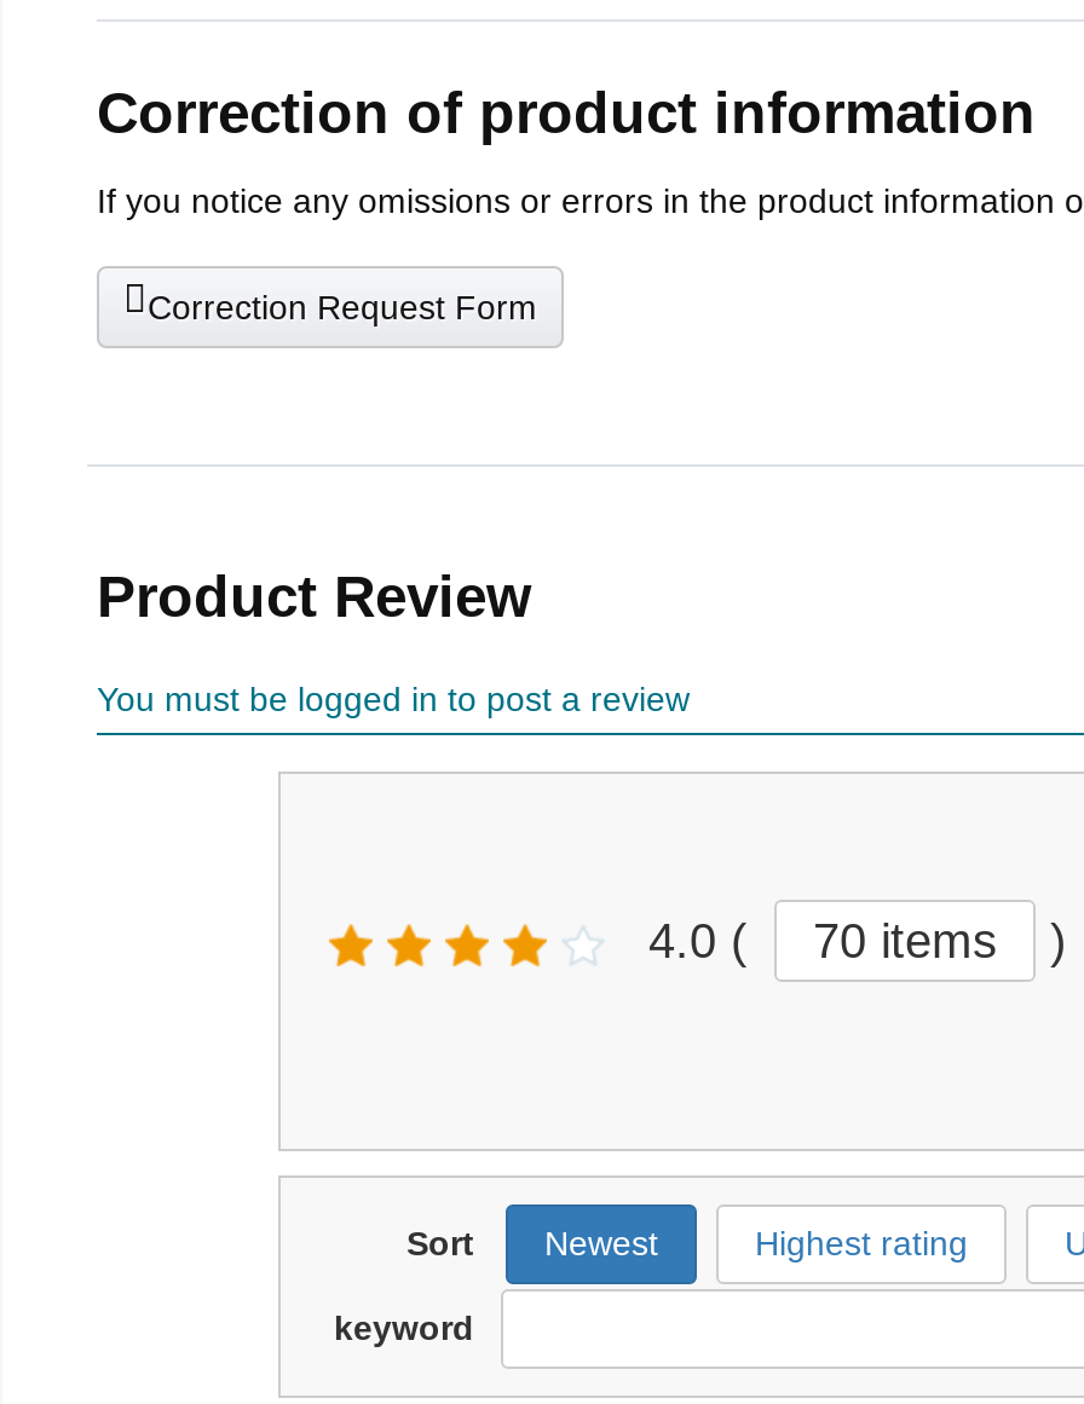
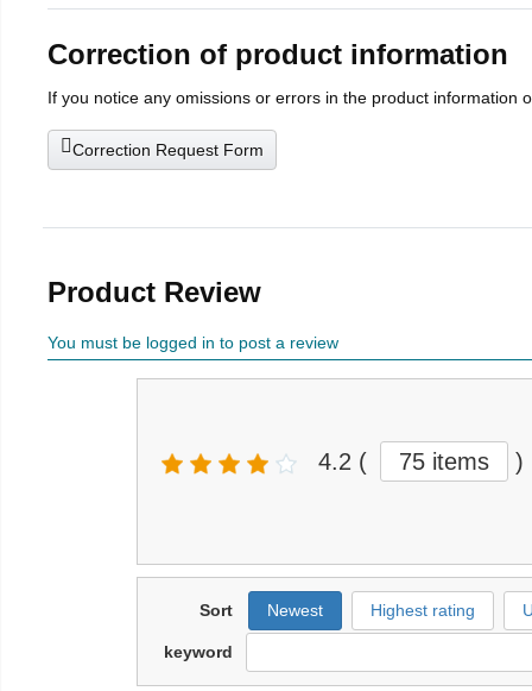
[634,915,762,968] 4.0 ( -> [311,449,374,475] 4.2 (
[813,915,997,968] 70 items -> [399,449,489,475] 75 items

